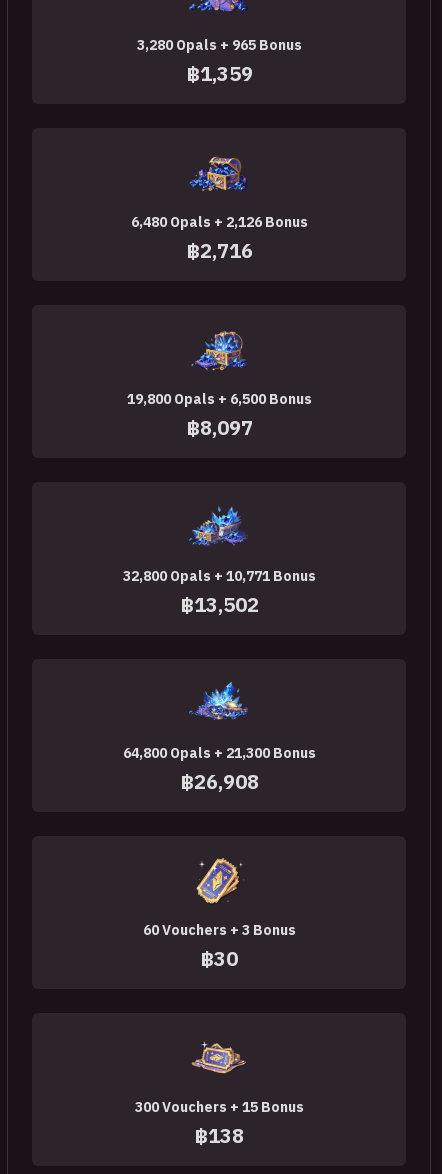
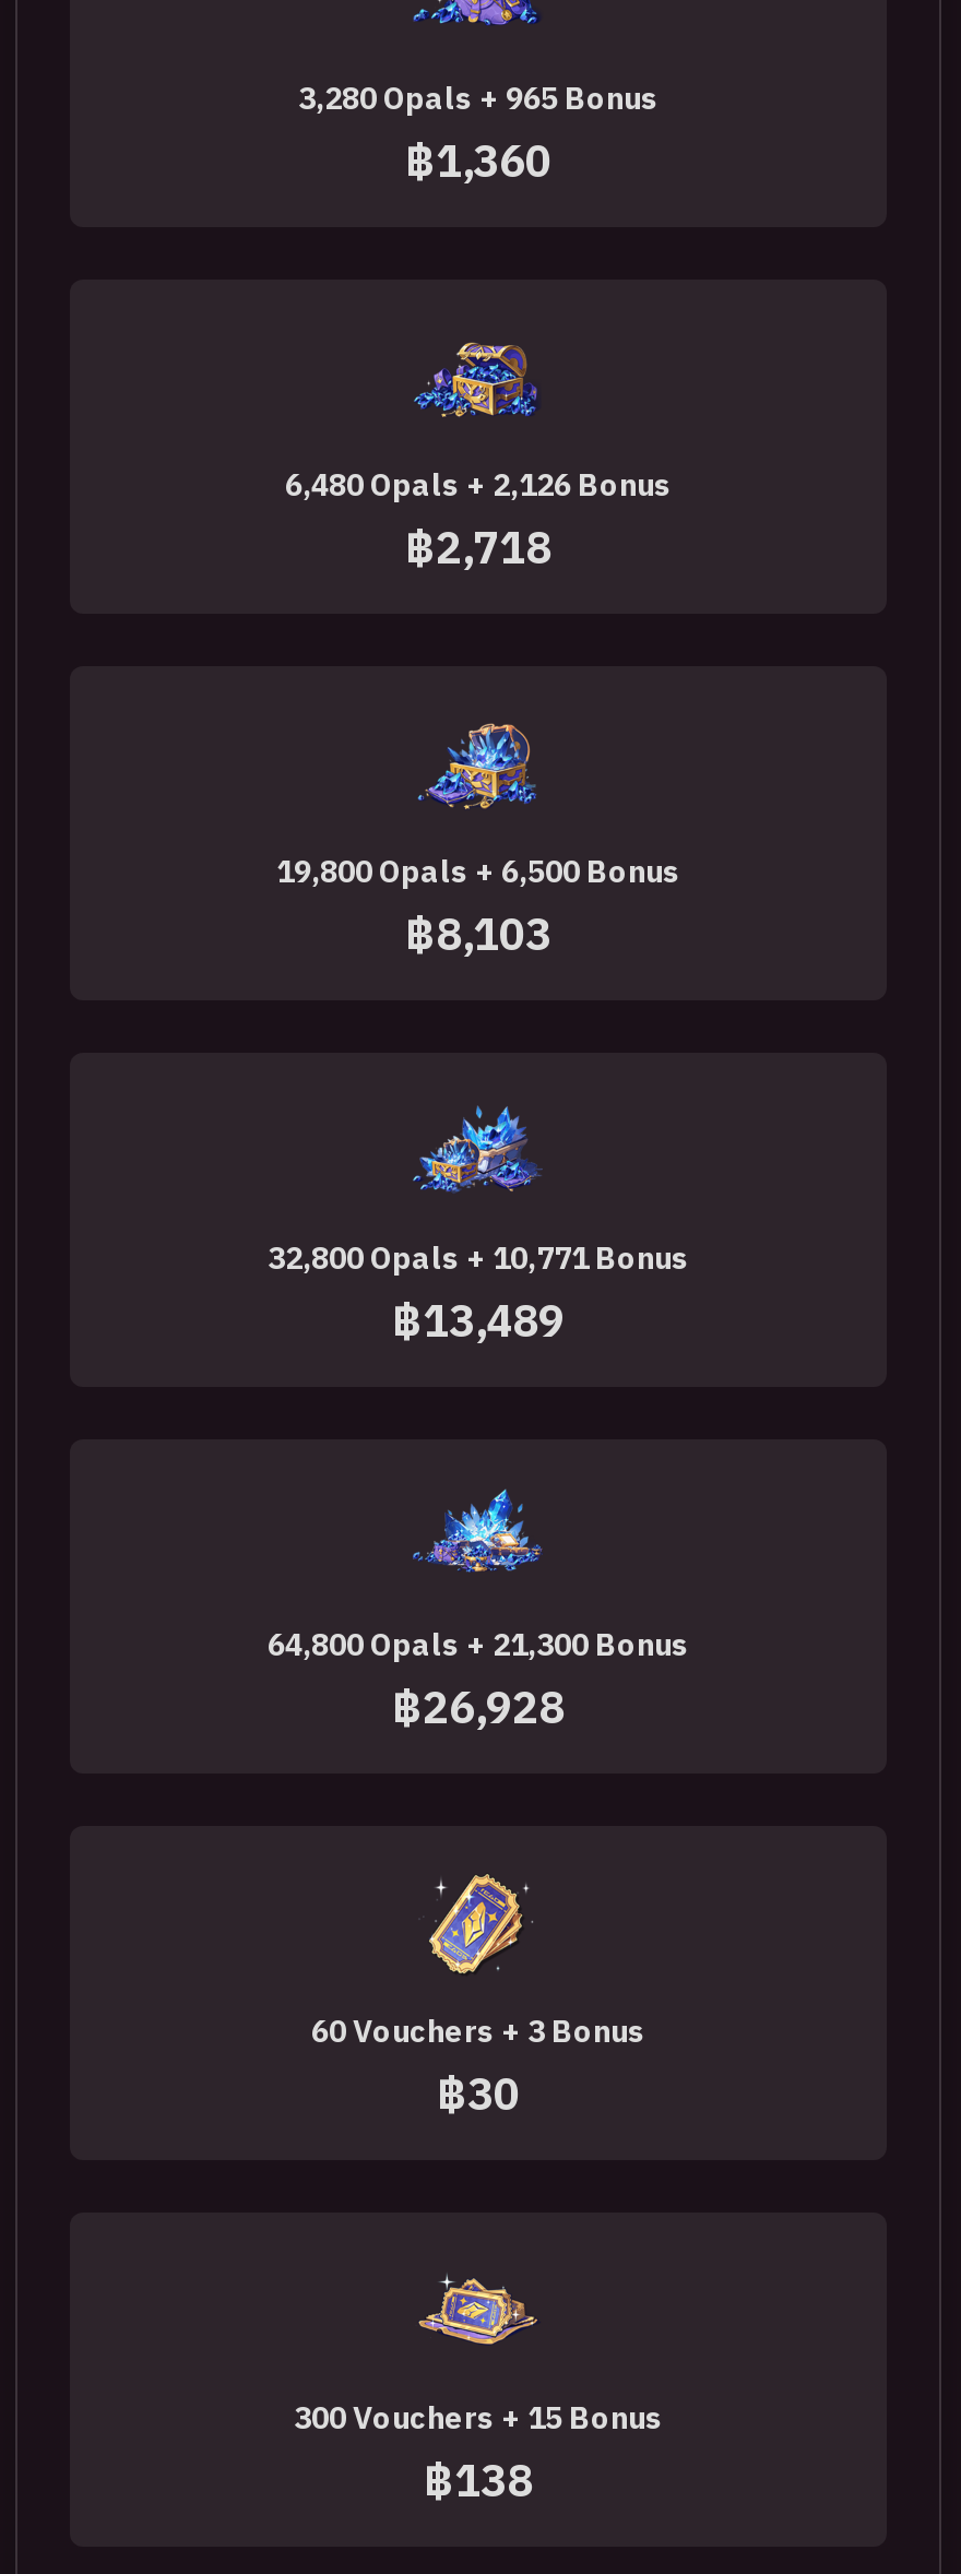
[185,59,252,92] ฿1,359 -> [405,129,551,201] ฿1,360
[185,236,252,269] ฿2,716 -> [405,515,551,588] ฿2,718
[185,413,252,446] ฿8,097 -> [405,902,551,974] ฿8,103
[179,590,258,623] ฿13,502 -> [392,1289,565,1361] ฿13,489
[179,767,258,800] ฿26,908 -> [392,1675,565,1747] ฿26,928

